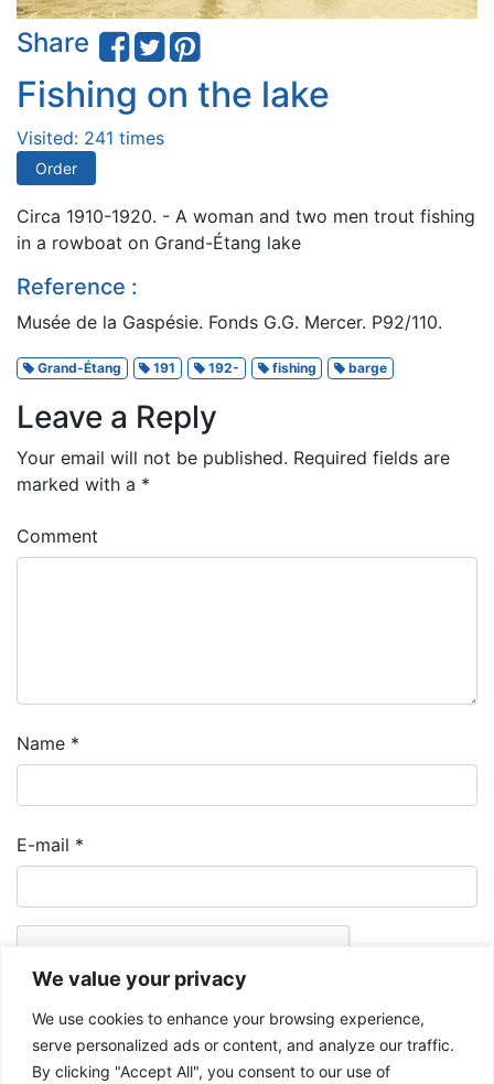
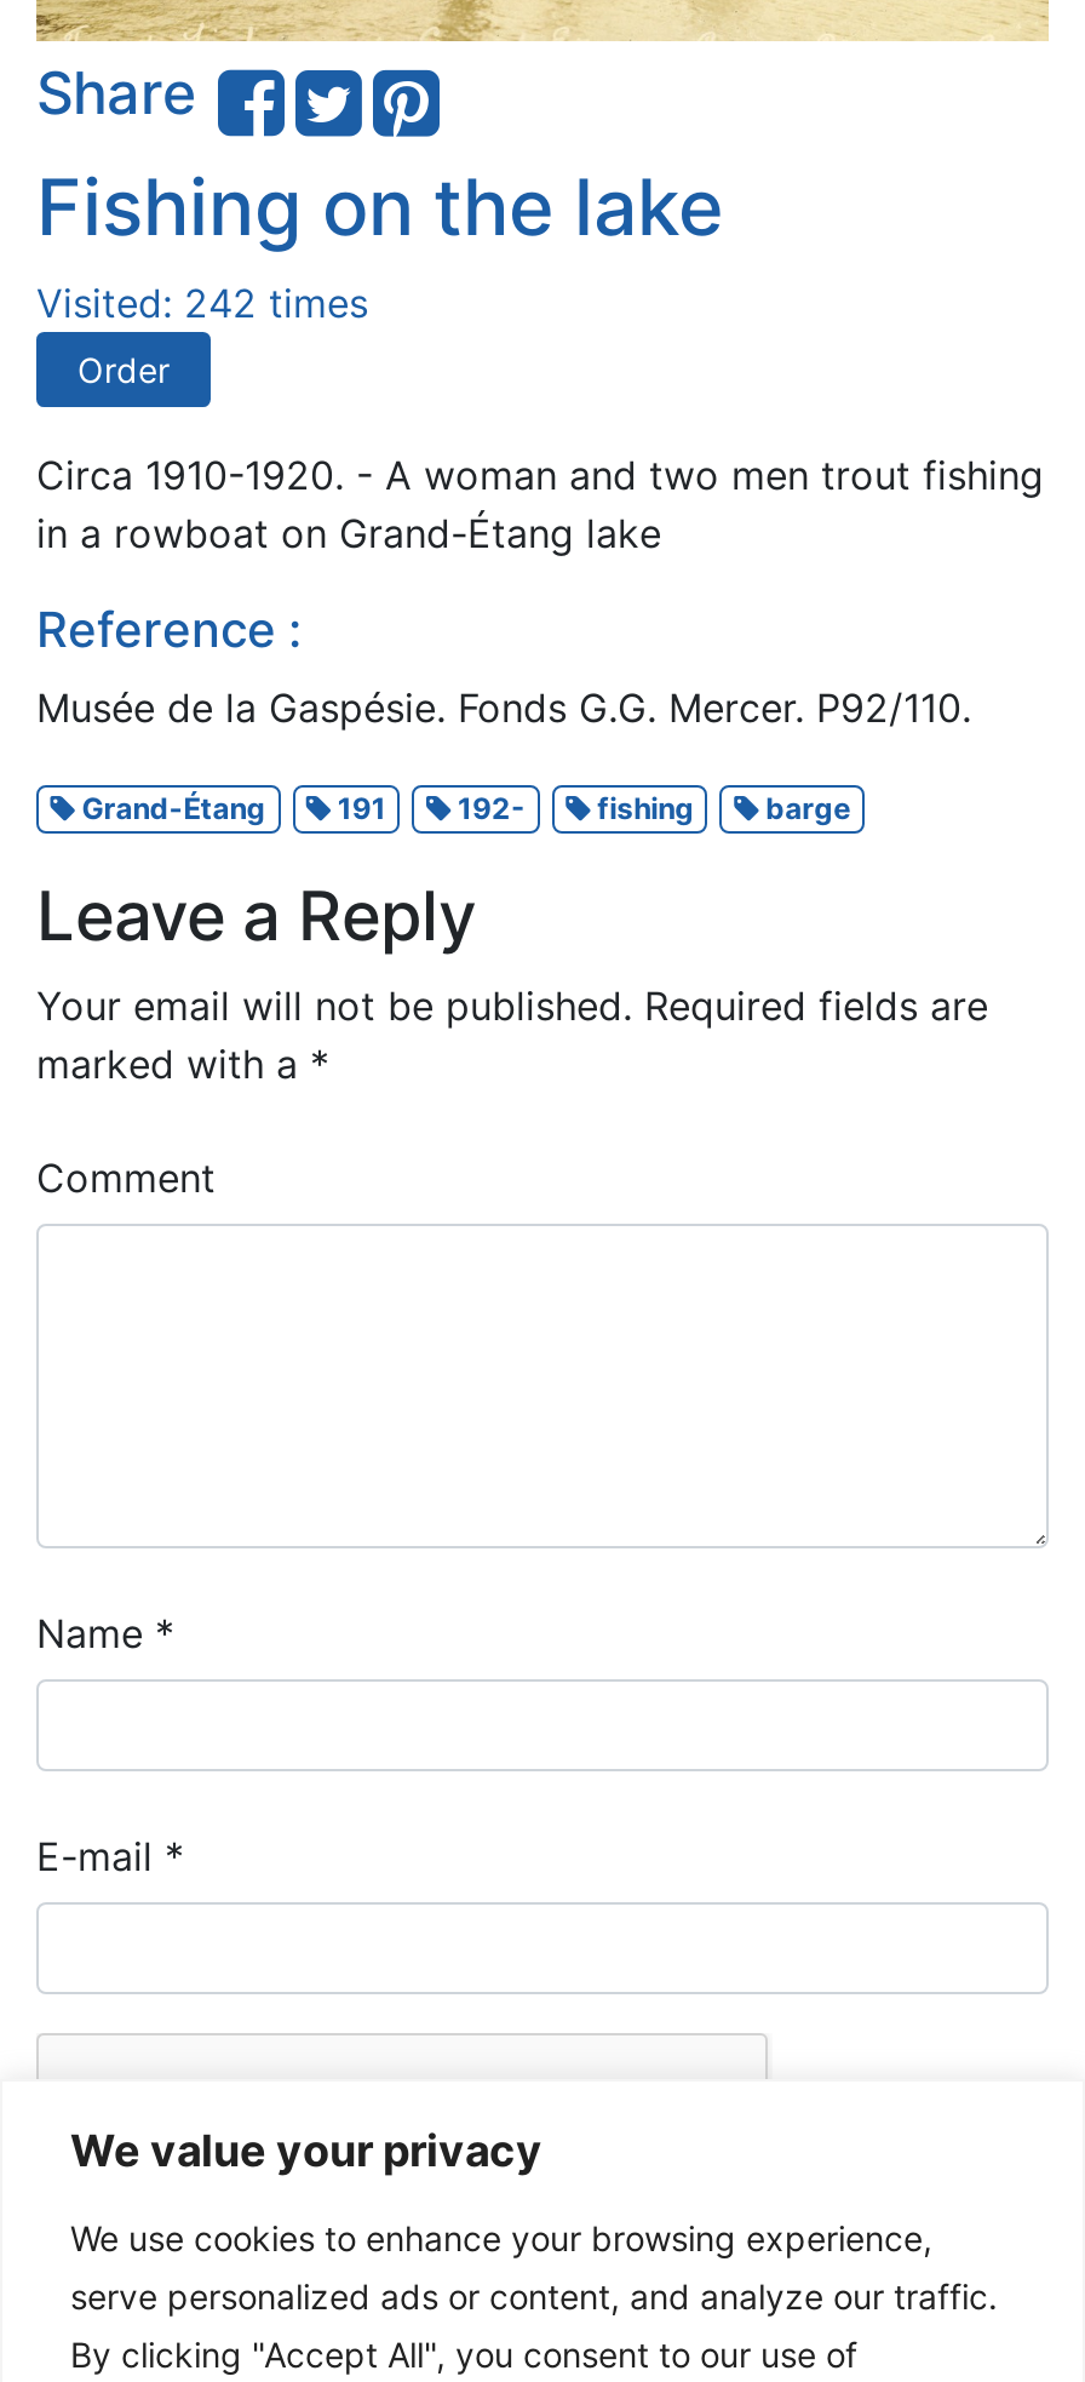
[17,126,164,148] Visited: 241 times -> [36,278,368,326] Visited: 242 times

